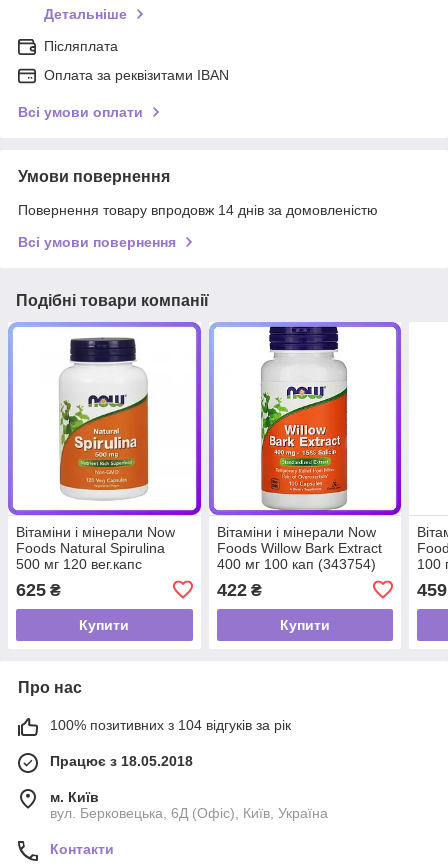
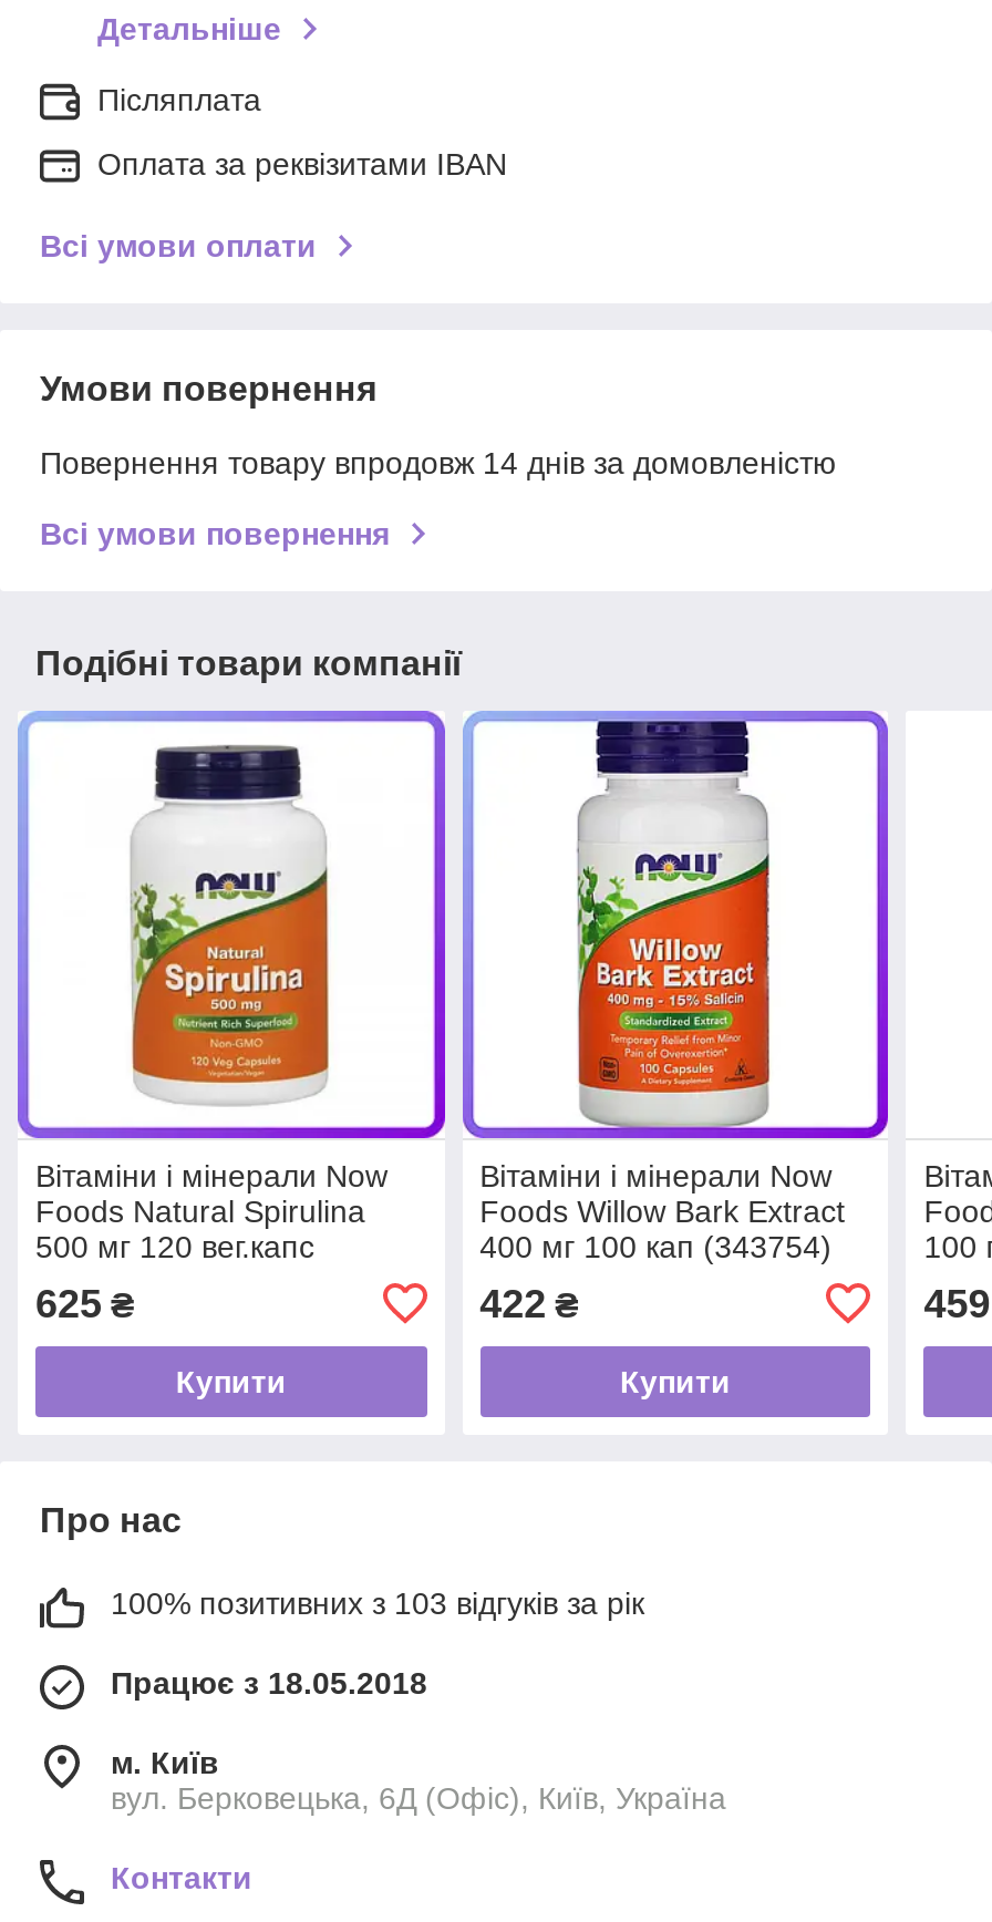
[50,717,291,733] 100% позитивних з 104 відгуків за рік -> [111,1585,644,1620] 100% позитивних з 103 відгуків за рік

